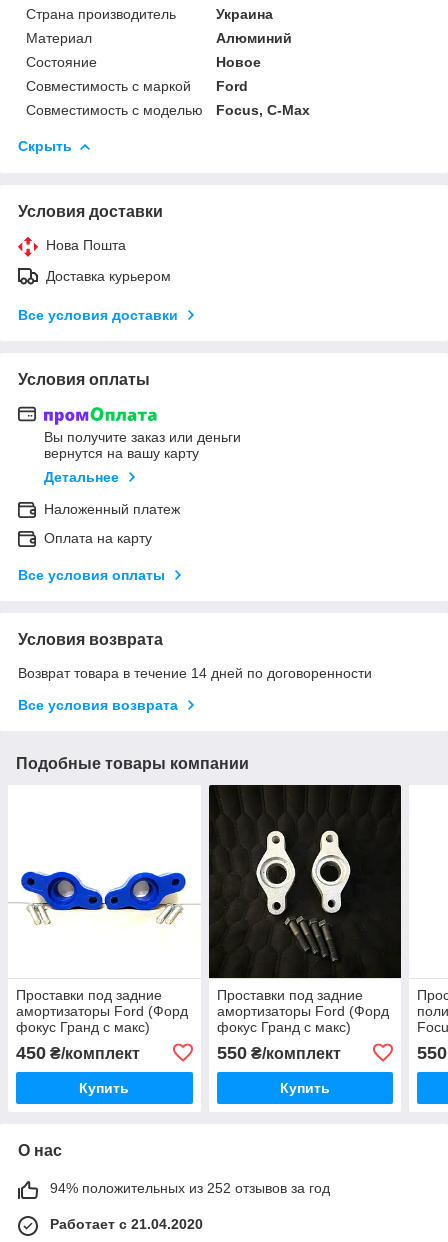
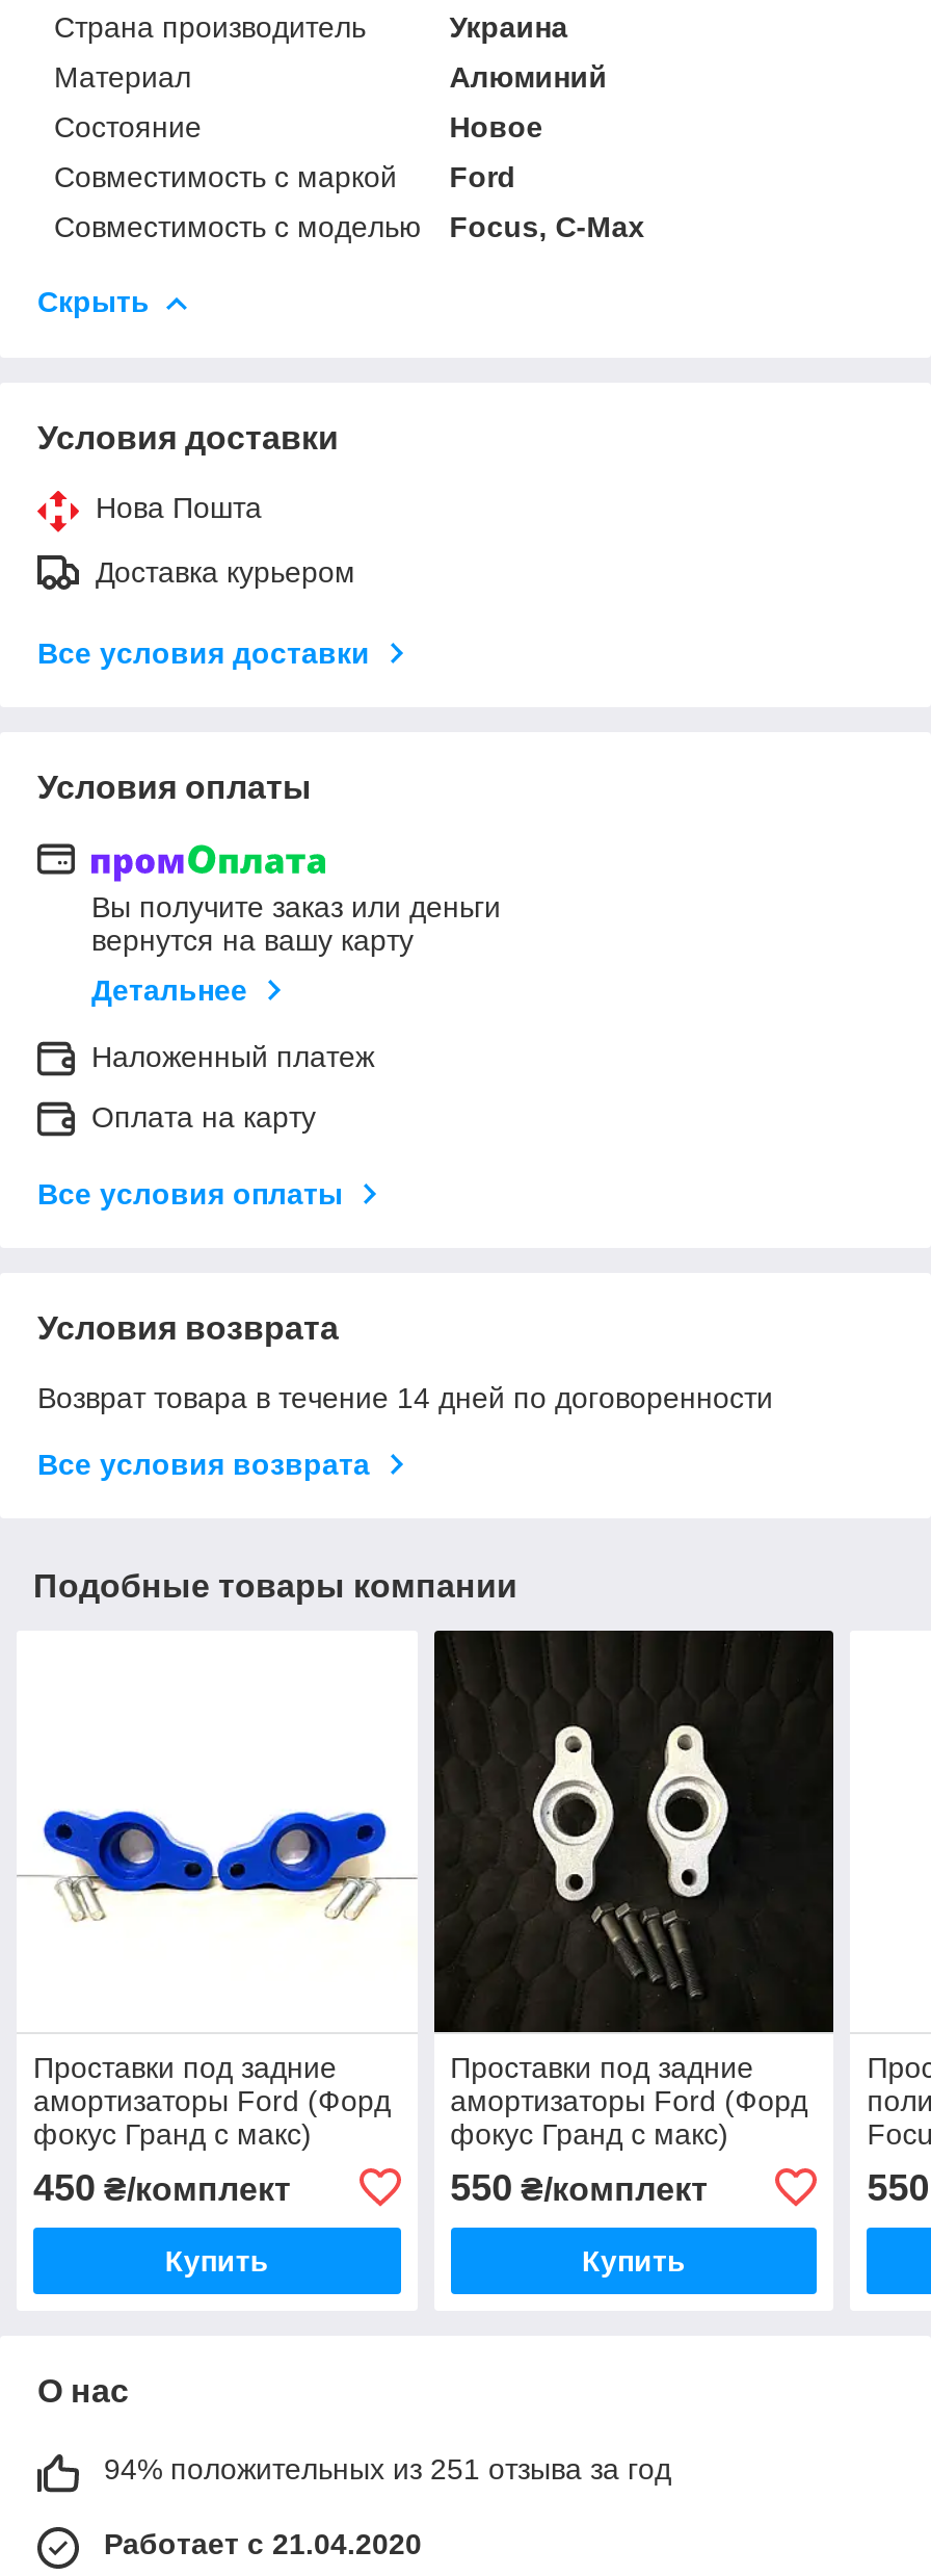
[50,1180,330,1196] 94% положительных из 252 отзывов за год -> [104,2452,671,2485] 94% положительных из 251 отзыва за год

